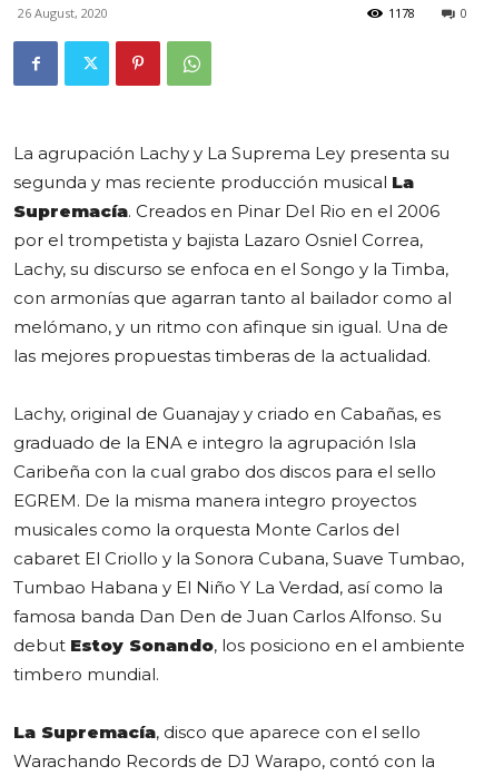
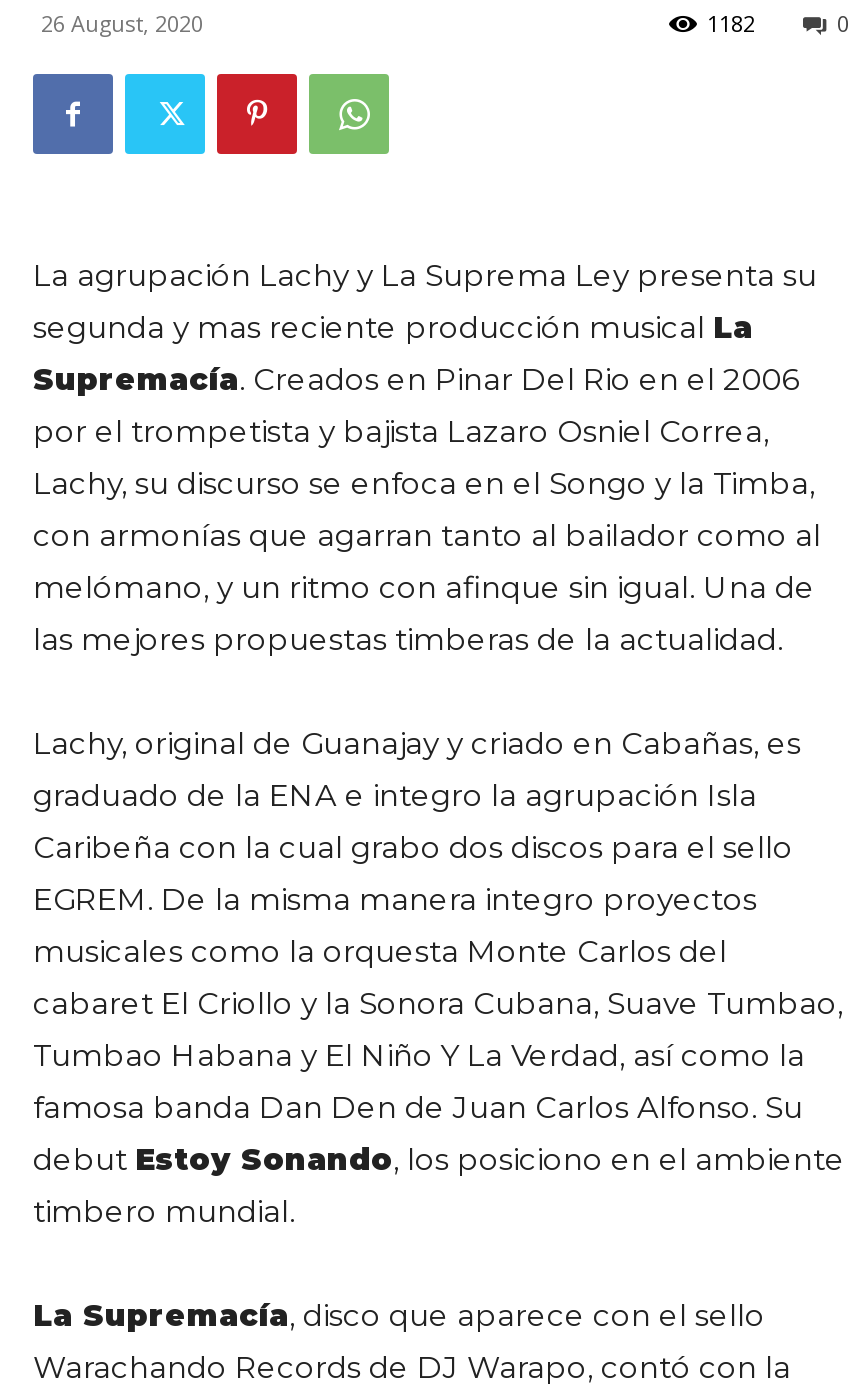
[388,4,415,21] 1178 -> [707,8,755,38] 1182

